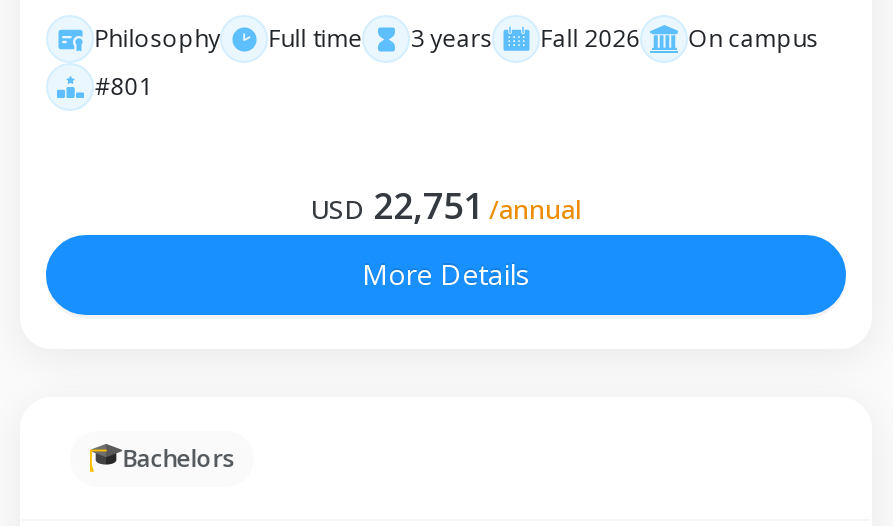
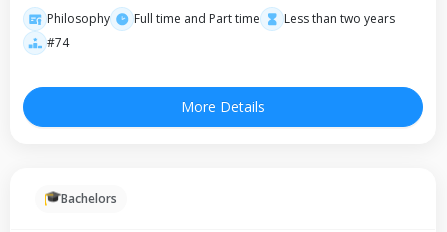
[94,21,818,229] Full time | 3 years | Fall 2026 | On campus | #801 | USD 22,751 / annual -> [47,10,395,51] Full time and Part time | Less than two years | #74

